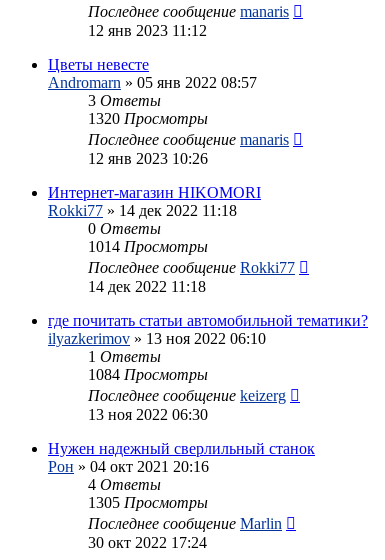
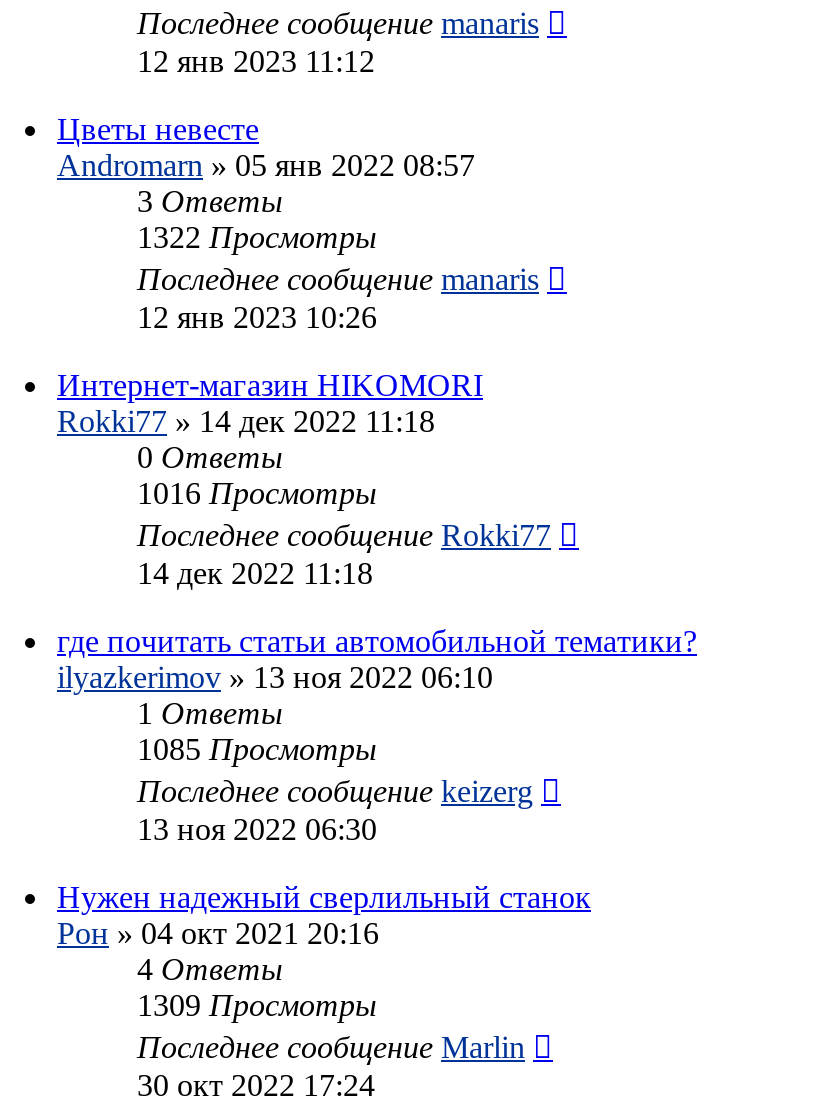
[88,110,208,127] 1320 Просмотры -> [137,220,377,254] 1322 Просмотры
[88,238,208,255] 1014 Просмотры -> [137,476,377,510] 1016 Просмотры
[88,366,208,383] 1084 Просмотры -> [137,732,377,766] 1085 Просмотры
[88,494,208,511] 1305 Просмотры -> [137,988,377,1022] 1309 Просмотры

